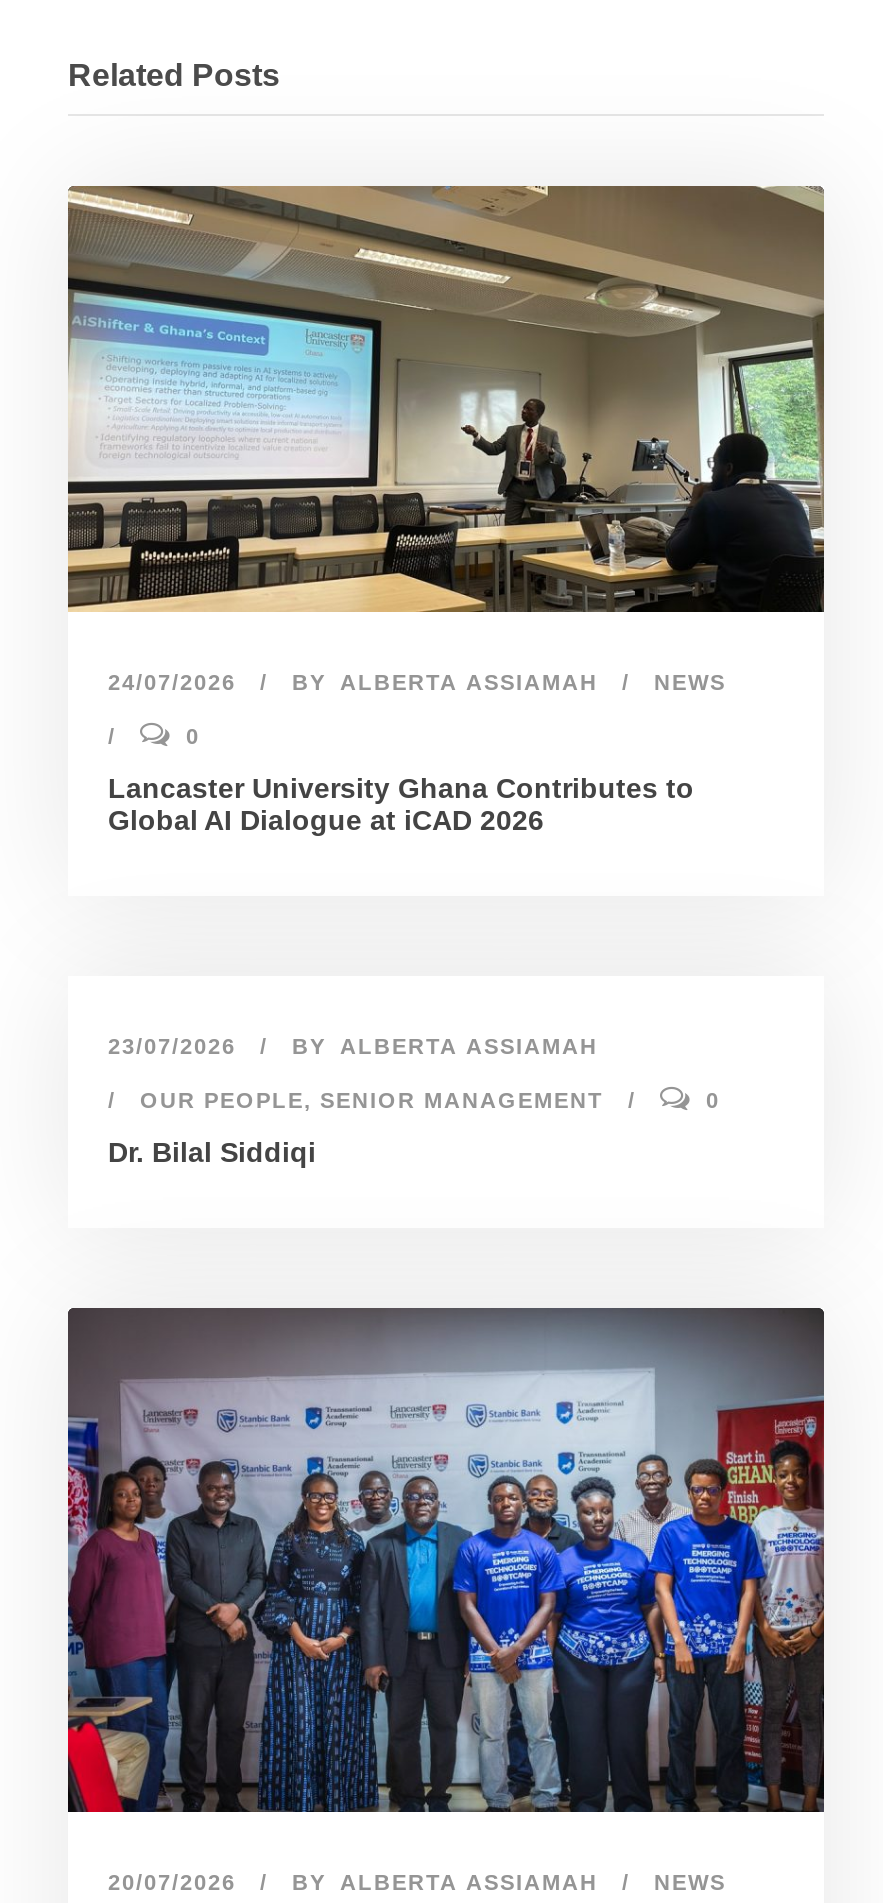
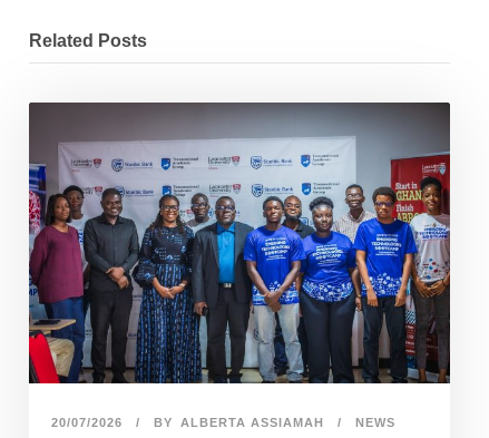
[66,186,824,835] [image] | 24/07/2026 | BY ALBERTA ASSIAMAH | NEWS | 0 | Lancaster University Ghana Contributes to | Global AI Dialogue at iCAD 2026 -> none
[108,1033,720,1167] 23/07/2026 | BY ALBERTA ASSIAMAH | OUR PEOPLE, SENIOR MANAGEMENT | 0 | Dr. Bilal Siddiqi -> none

